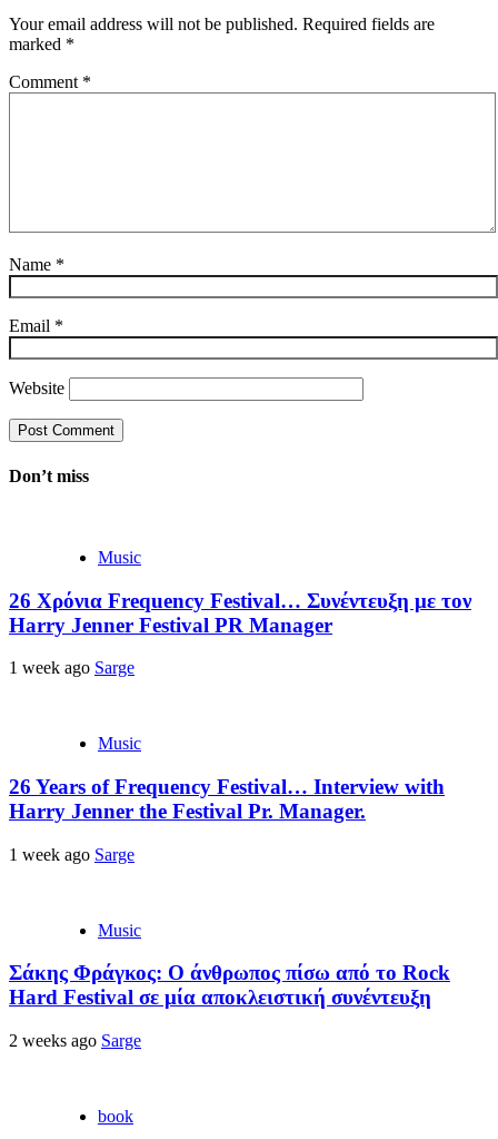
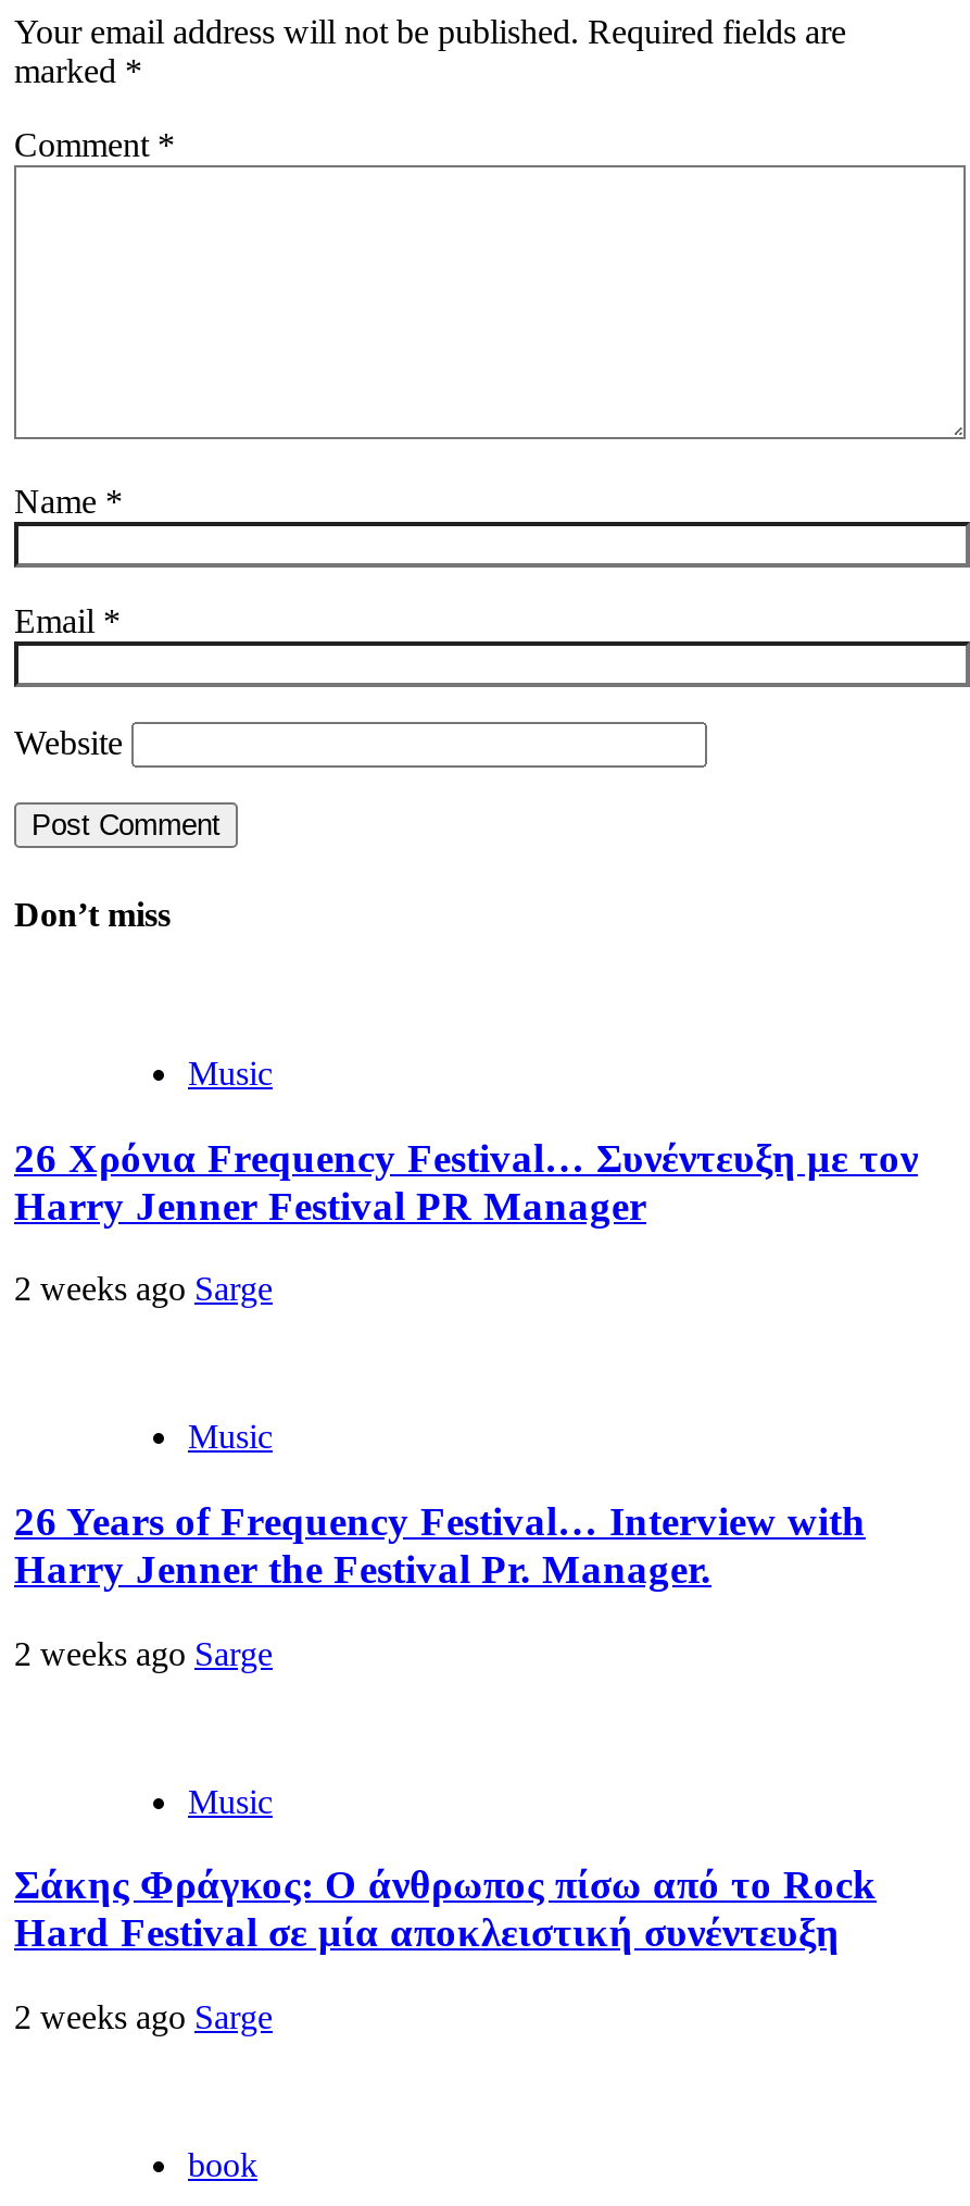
[9,658,135,677] 1 week ago Sarge -> [14,1271,273,1308] 2 weeks ago Sarge
[9,845,135,864] 1 week ago Sarge -> [14,1635,273,1672] 2 weeks ago Sarge

